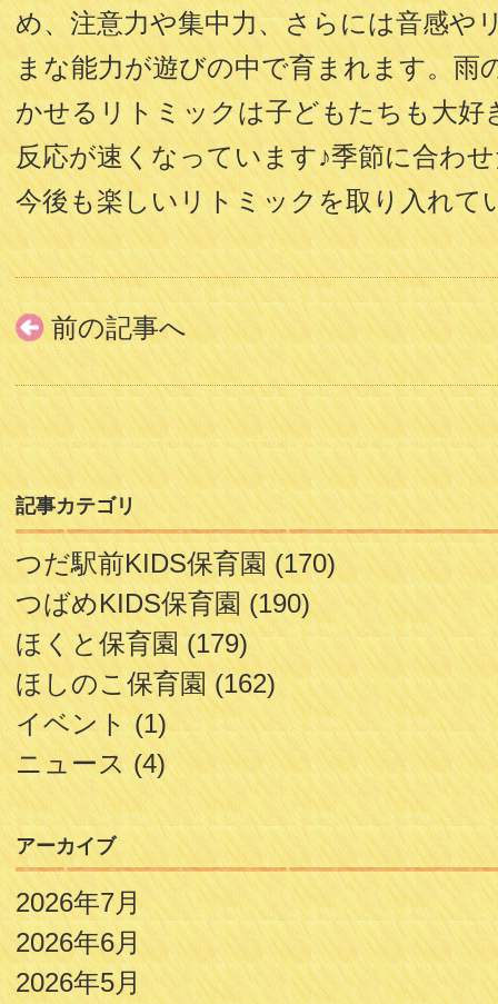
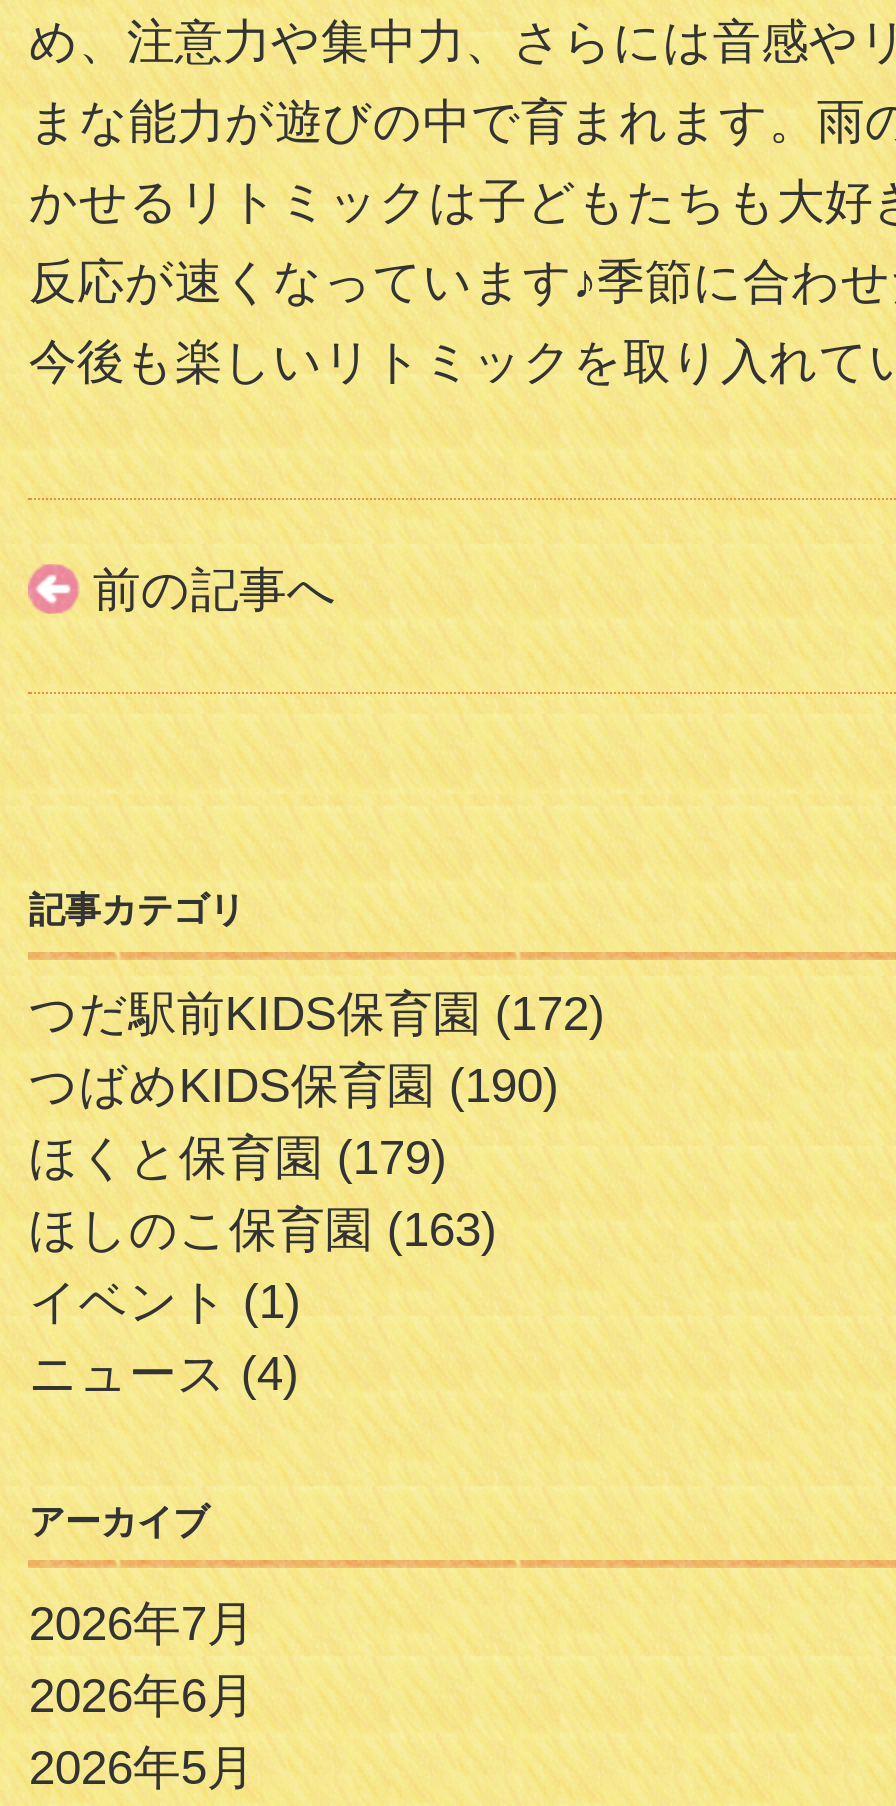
[16,548,336,578] つだ駅前KIDS保育園(170) -> [29,985,605,1039] つだ駅前KIDS保育園(172)
[16,668,276,698] ほしのこ保育園(162) -> [29,1201,497,1255] ほしのこ保育園(163)

